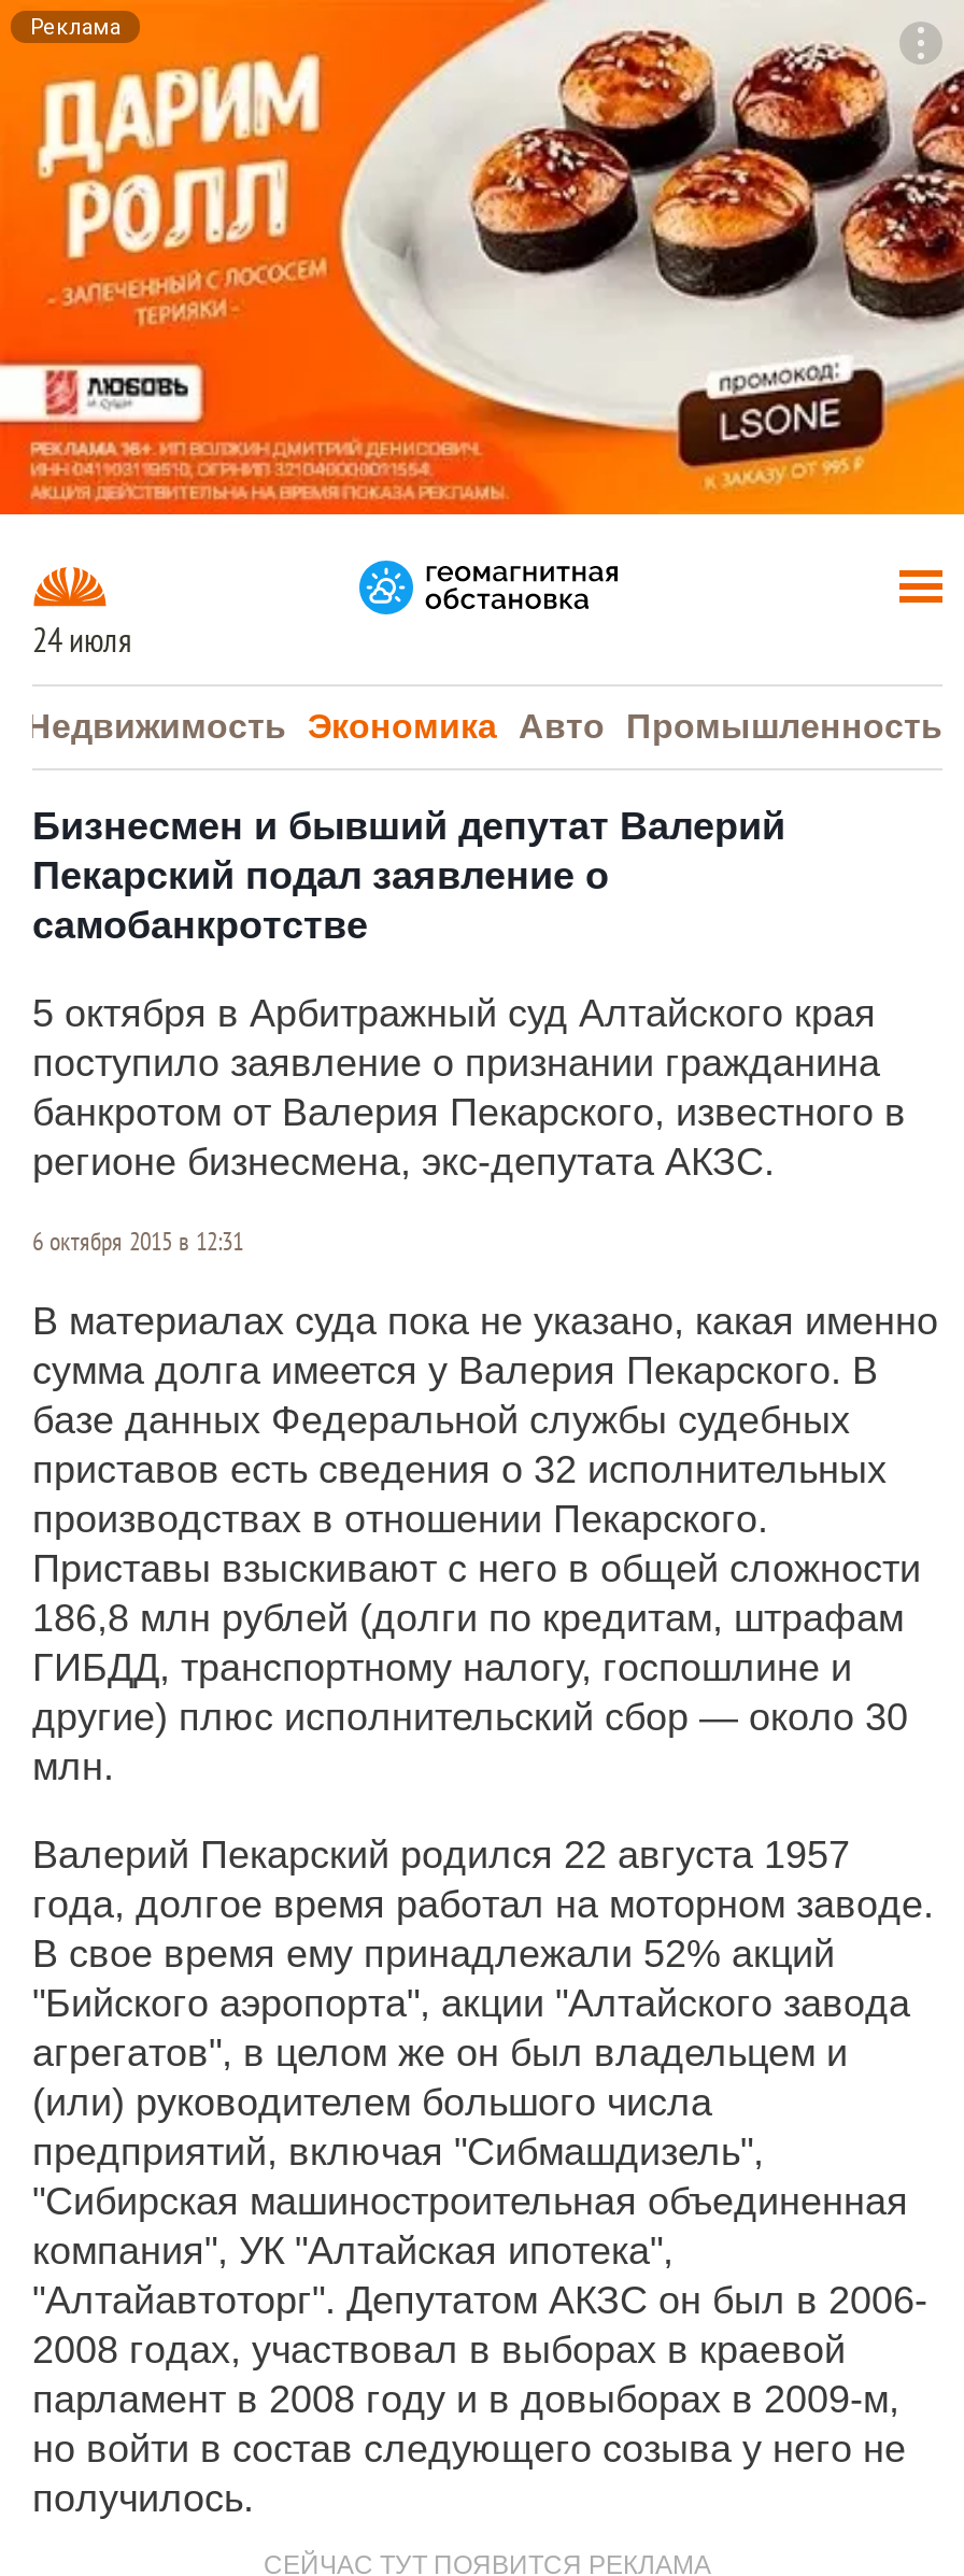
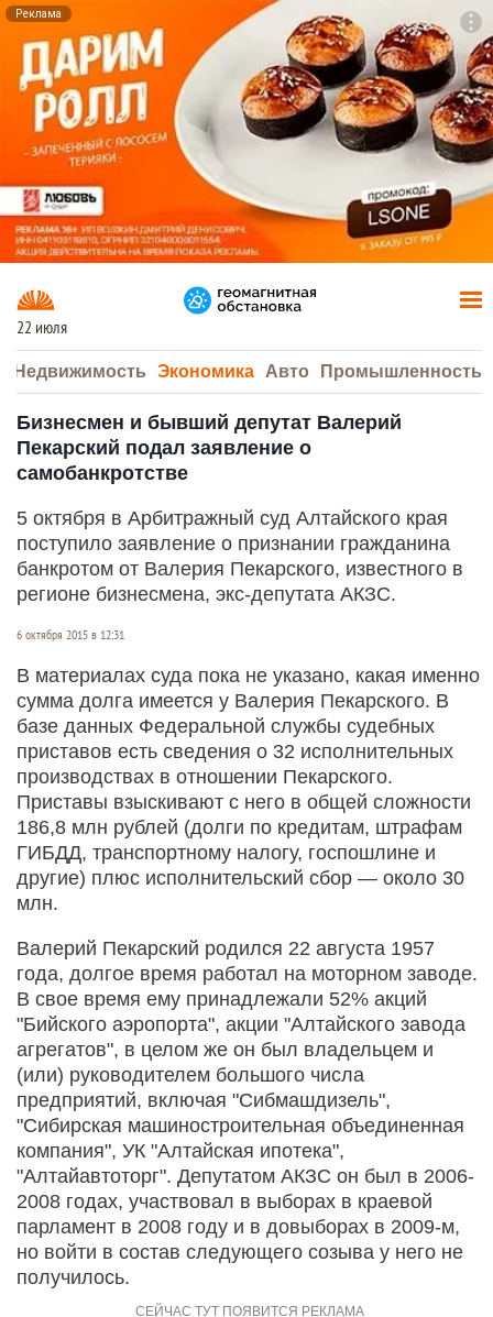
[32,622,131,660] 24 июля -> [17,318,67,338] 22 июля

